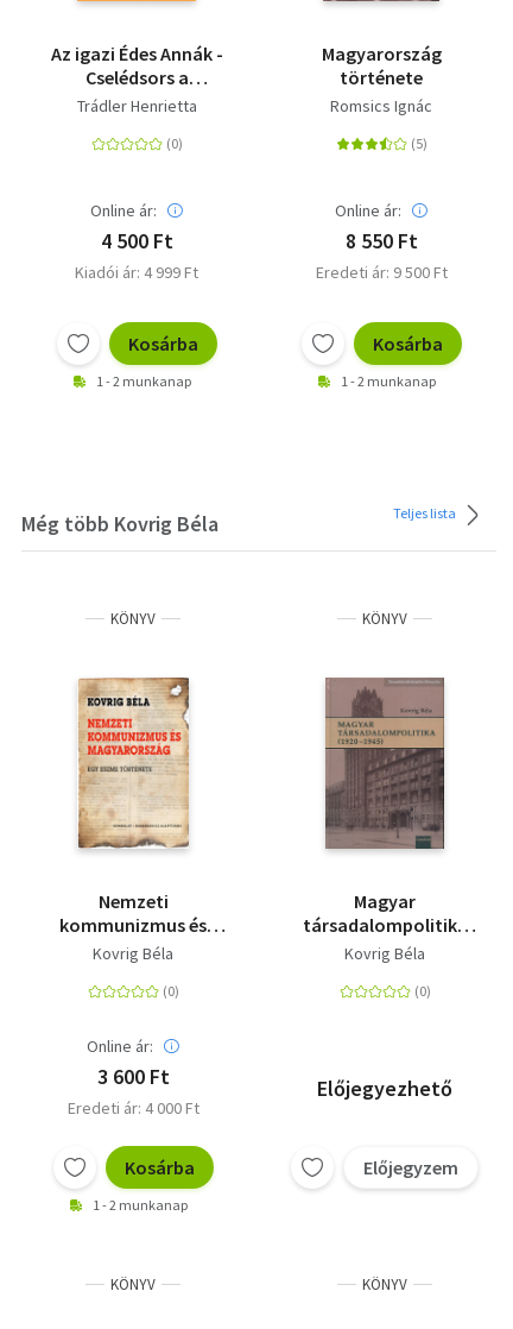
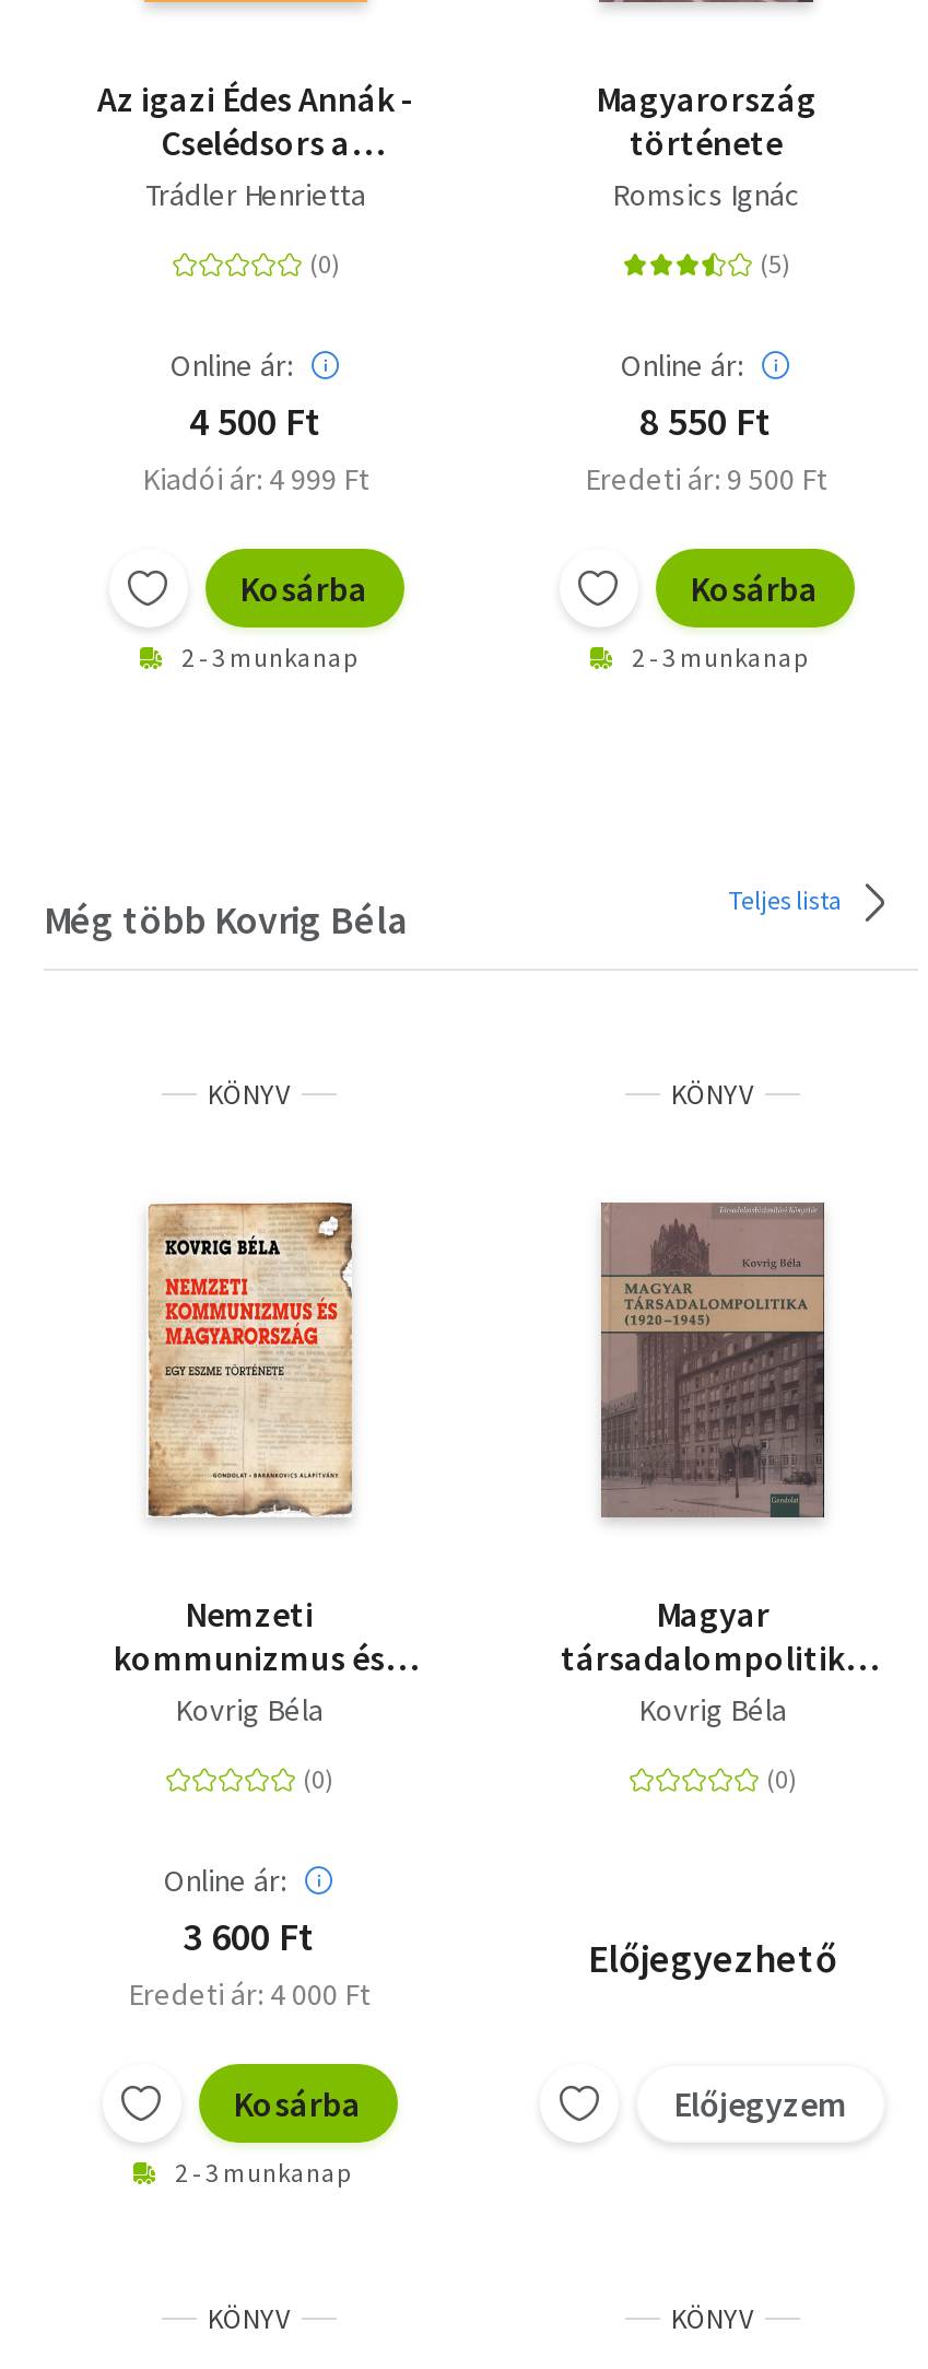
[96,372,191,390] 1 - 2 munkanap -> [181,640,356,673] 2 - 3 munkanap
[341,372,436,390] 1 - 2 munkanap -> [632,640,807,673] 2 - 3 munkanap
[93,1196,188,1213] 1 - 2 munkanap -> [175,2155,350,2188] 2 - 3 munkanap

